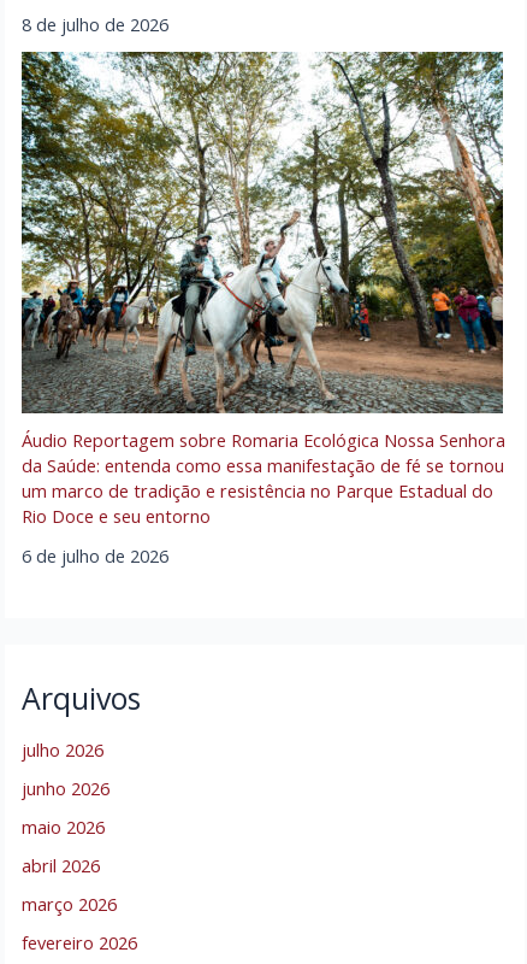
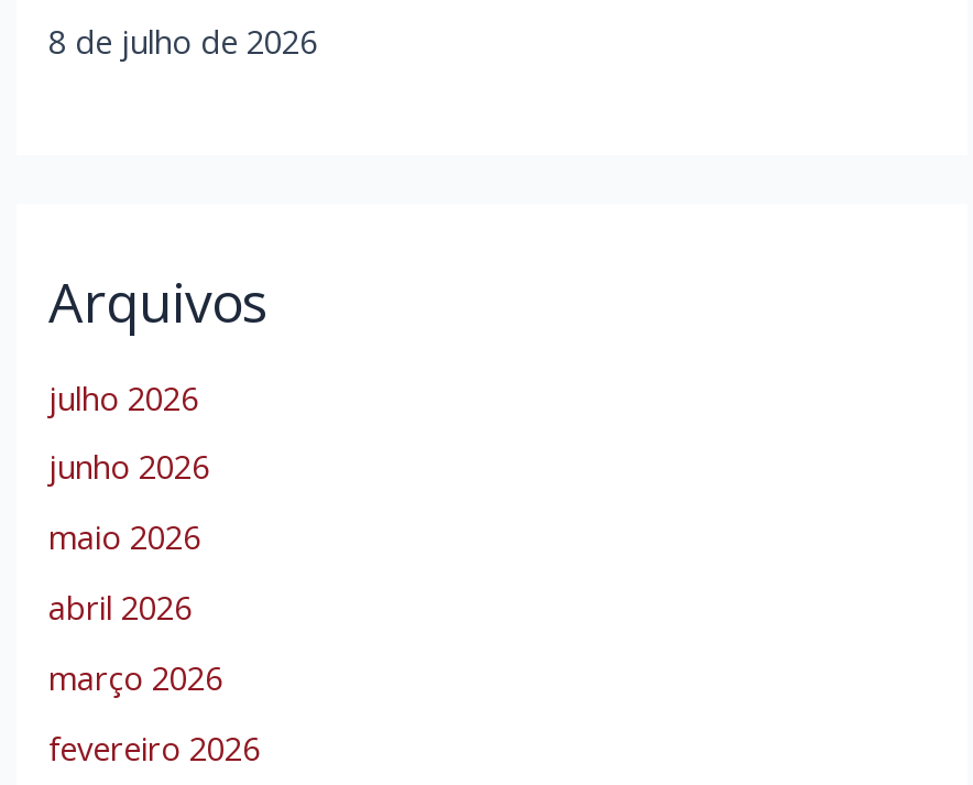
[20,51,506,567] [image] | Áudio Reportagem sobre Romaria Ecológica Nossa Senhora | da Saúde: entenda como essa manifestação de fé se tornou | um marco de tradição e resistência no Parque Estadual do | Rio Doce e seu entorno | 6 de julho de 2026 -> none

